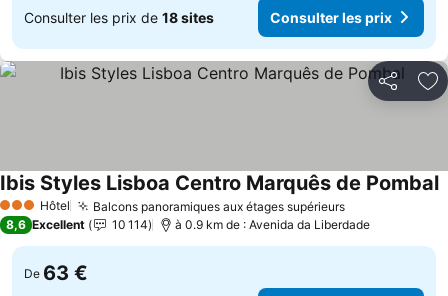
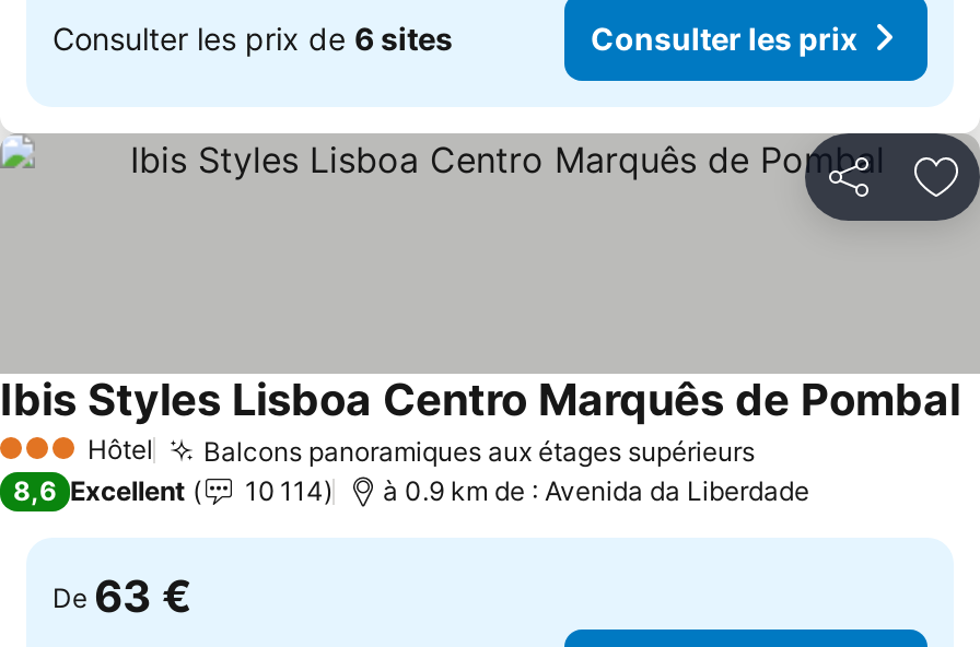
[24,8,214,25] Consulter les prix de 18 sites -> [52,19,453,56] Consulter les prix de 6 sites

